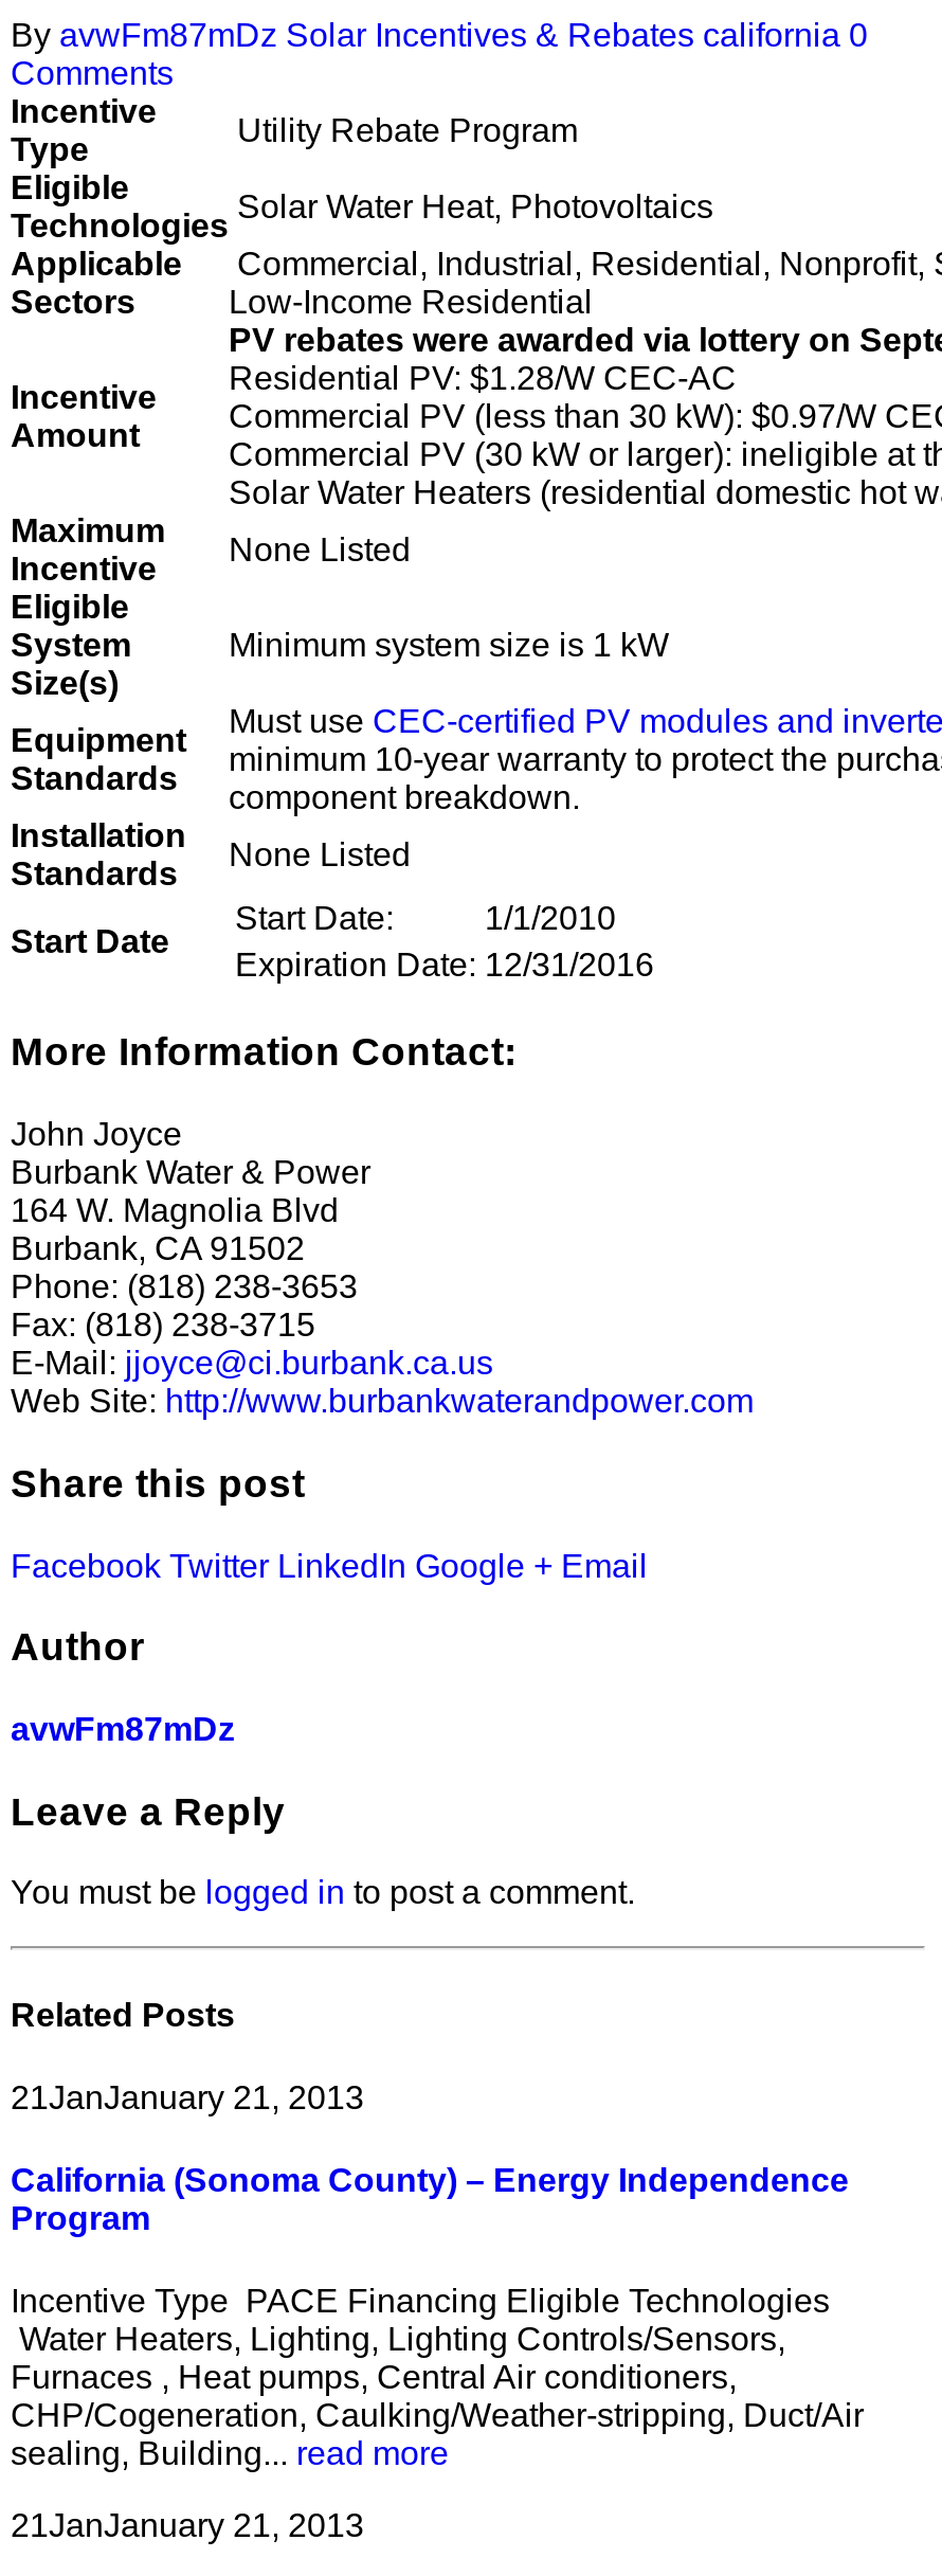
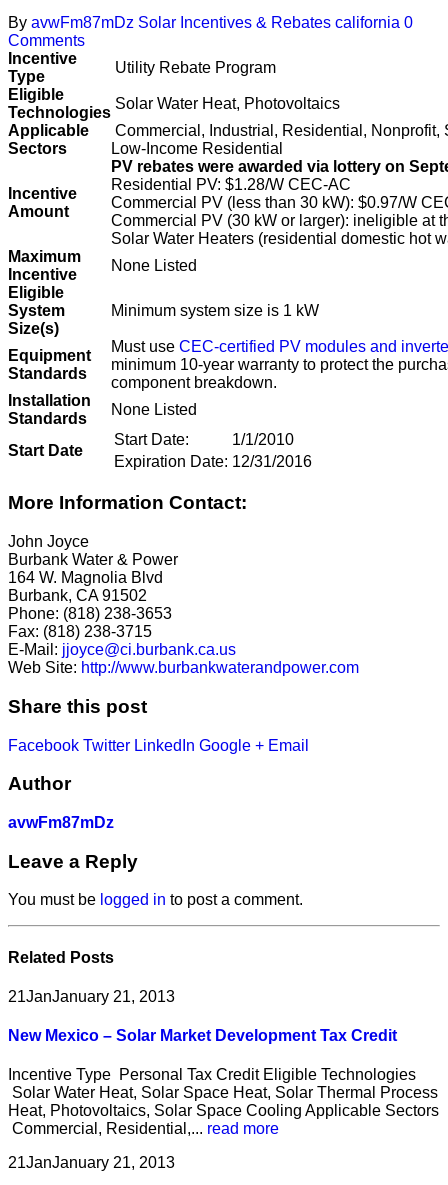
[11,2162,849,2237] California (Sonoma County) – Energy Independence | Program -> [8,1027,397,1044] New Mexico – Solar Market Development Tax Credit
[11,2284,864,2472] Incentive Type PACE Financing Eligible Technologies | Water Heaters, Lighting, Lighting Controls/Sensors, | Furnaces , Heat pumps, Central Air conditioners, | CHP/Cogeneration, Caulking/Weather-stripping, Duct/Air | sealing, Building... read more -> [8,1066,439,1137] Incentive Type Personal Tax Credit Eligible Technologies | Solar Water Heat, Solar Space Heat, Solar Thermal Process | Heat, Photovoltaics, Solar Space Cooling Applicable Sectors | Commercial, Residential,... read more

